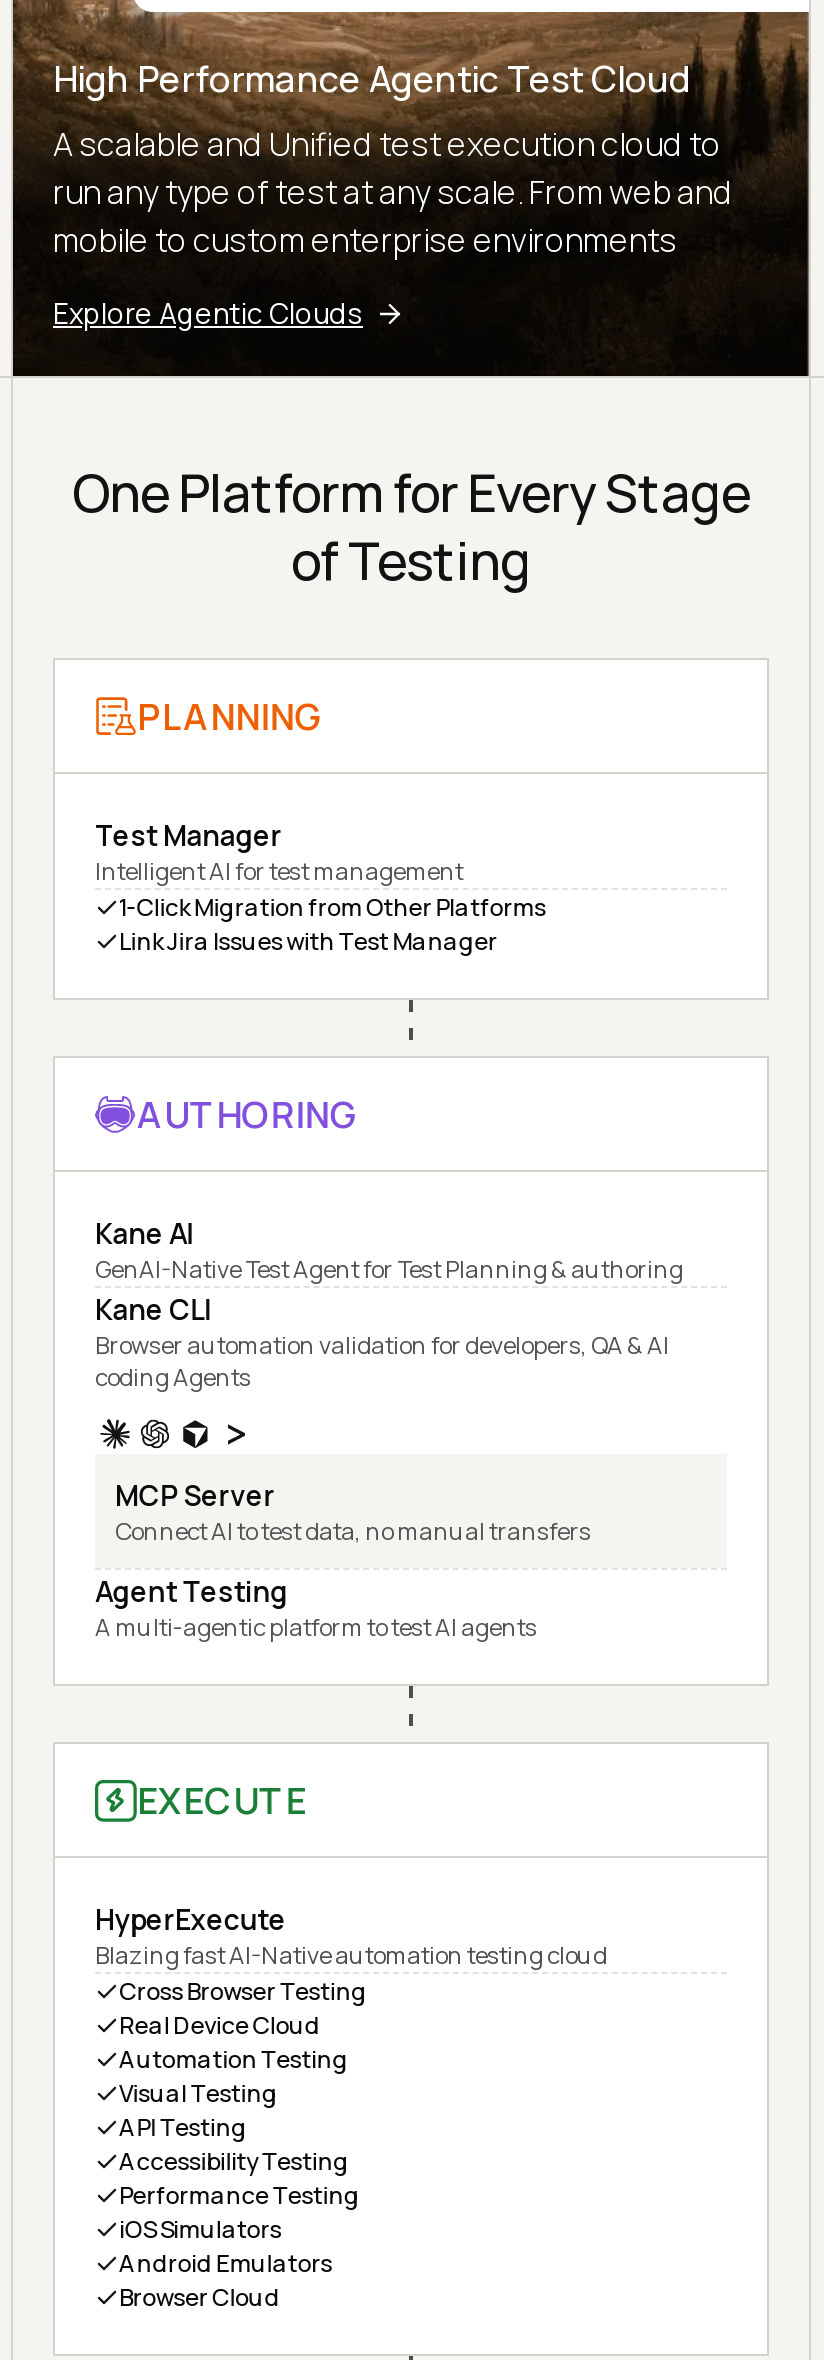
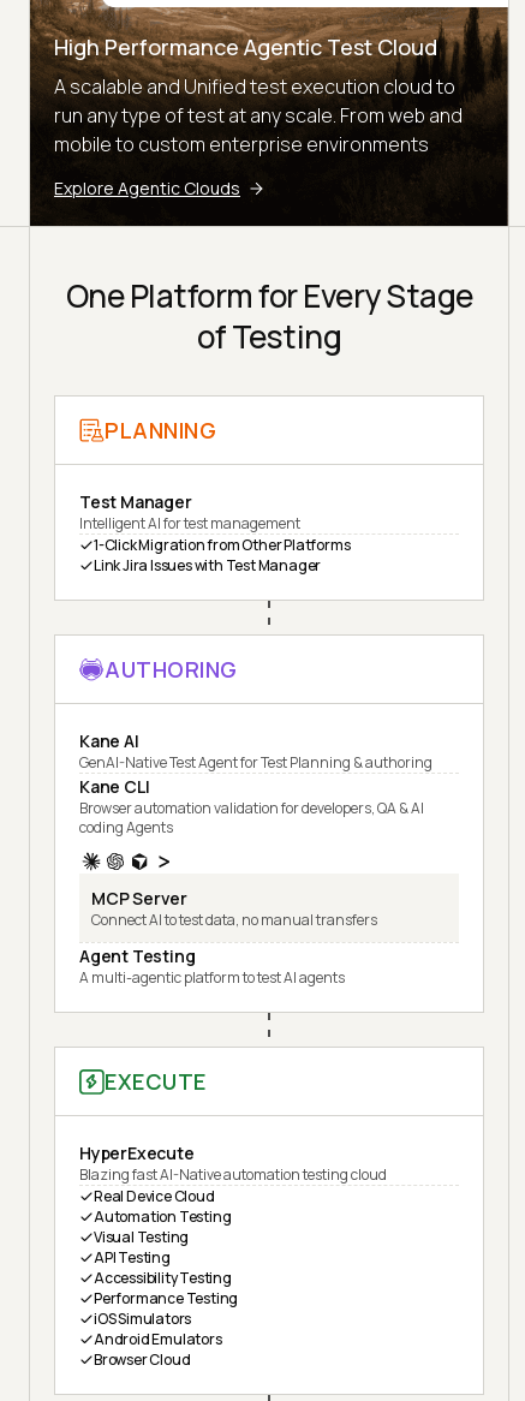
[119,1974,367,2008] Cross Browser Testing -> none

